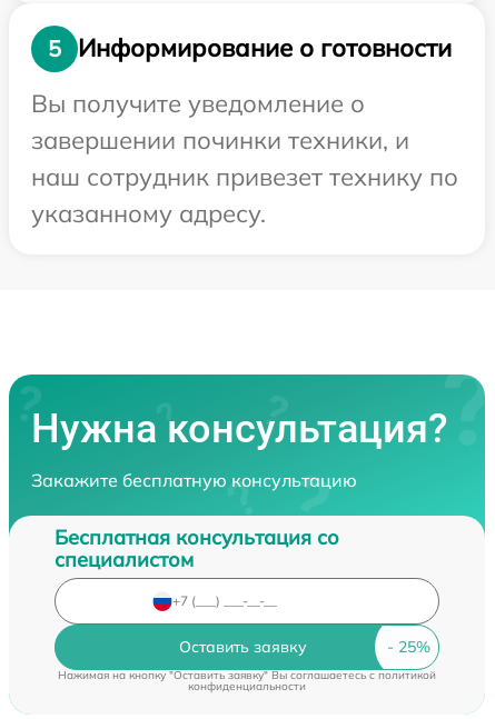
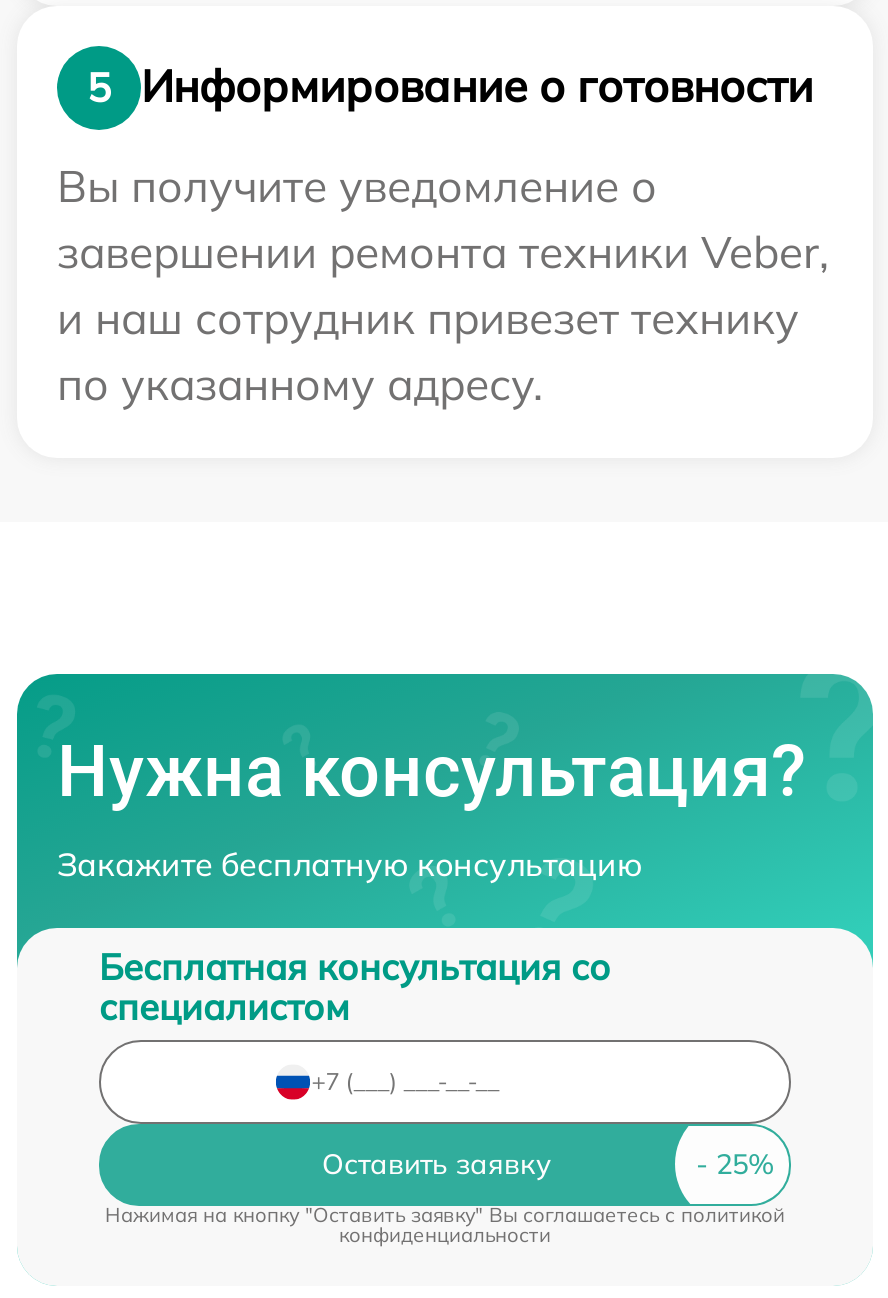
[31,124,458,229] завершении починки техники, и | наш сотрудник привезет технику по | указанному адресу. -> [57,223,829,411] завершении ремонта техники Veber, | и наш сотрудник привезет технику | по указанному адресу.

